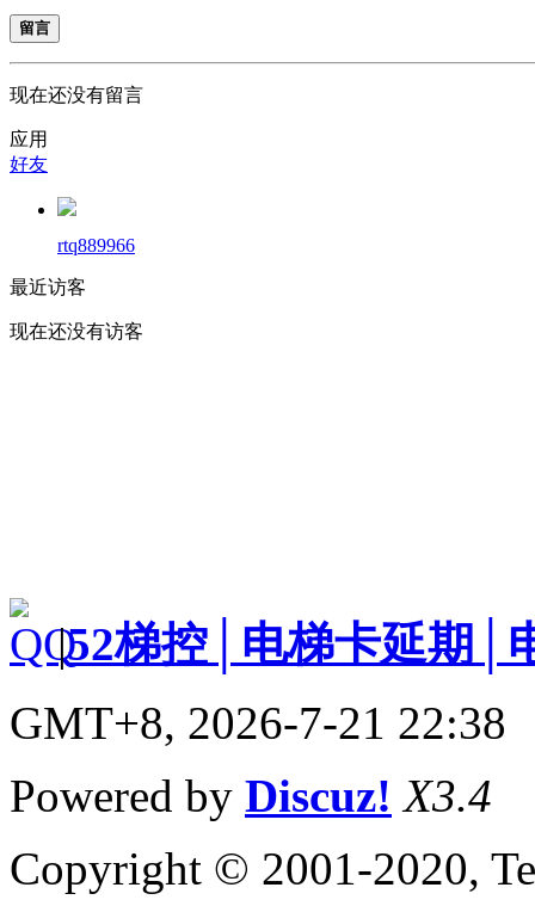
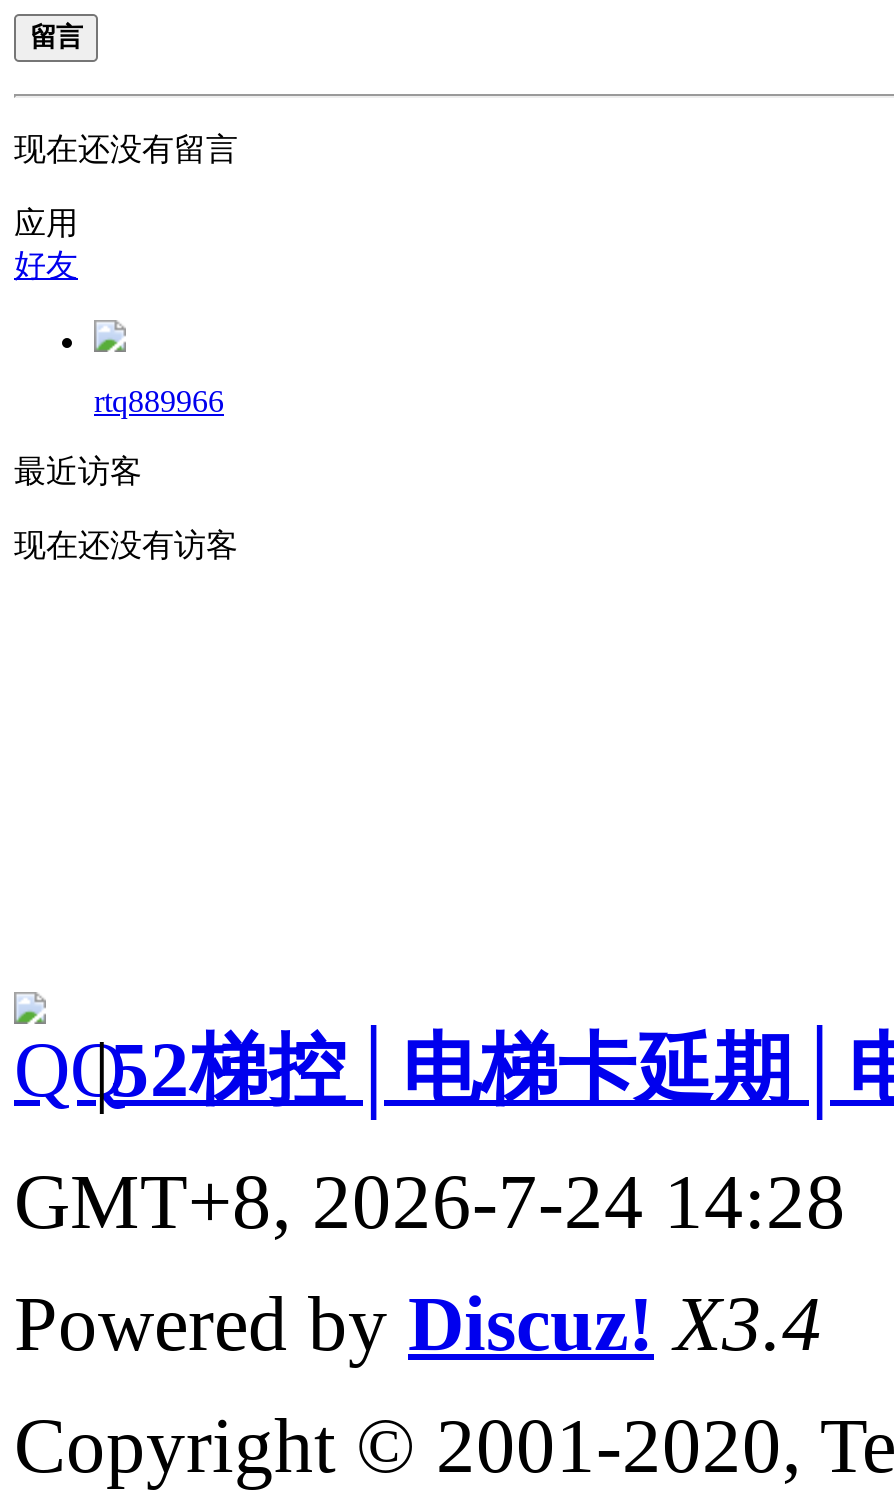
[10,697,506,748] GMT+8, 2026-7-21 22:38 -> [14,1157,846,1243] GMT+8, 2026-7-24 14:28

